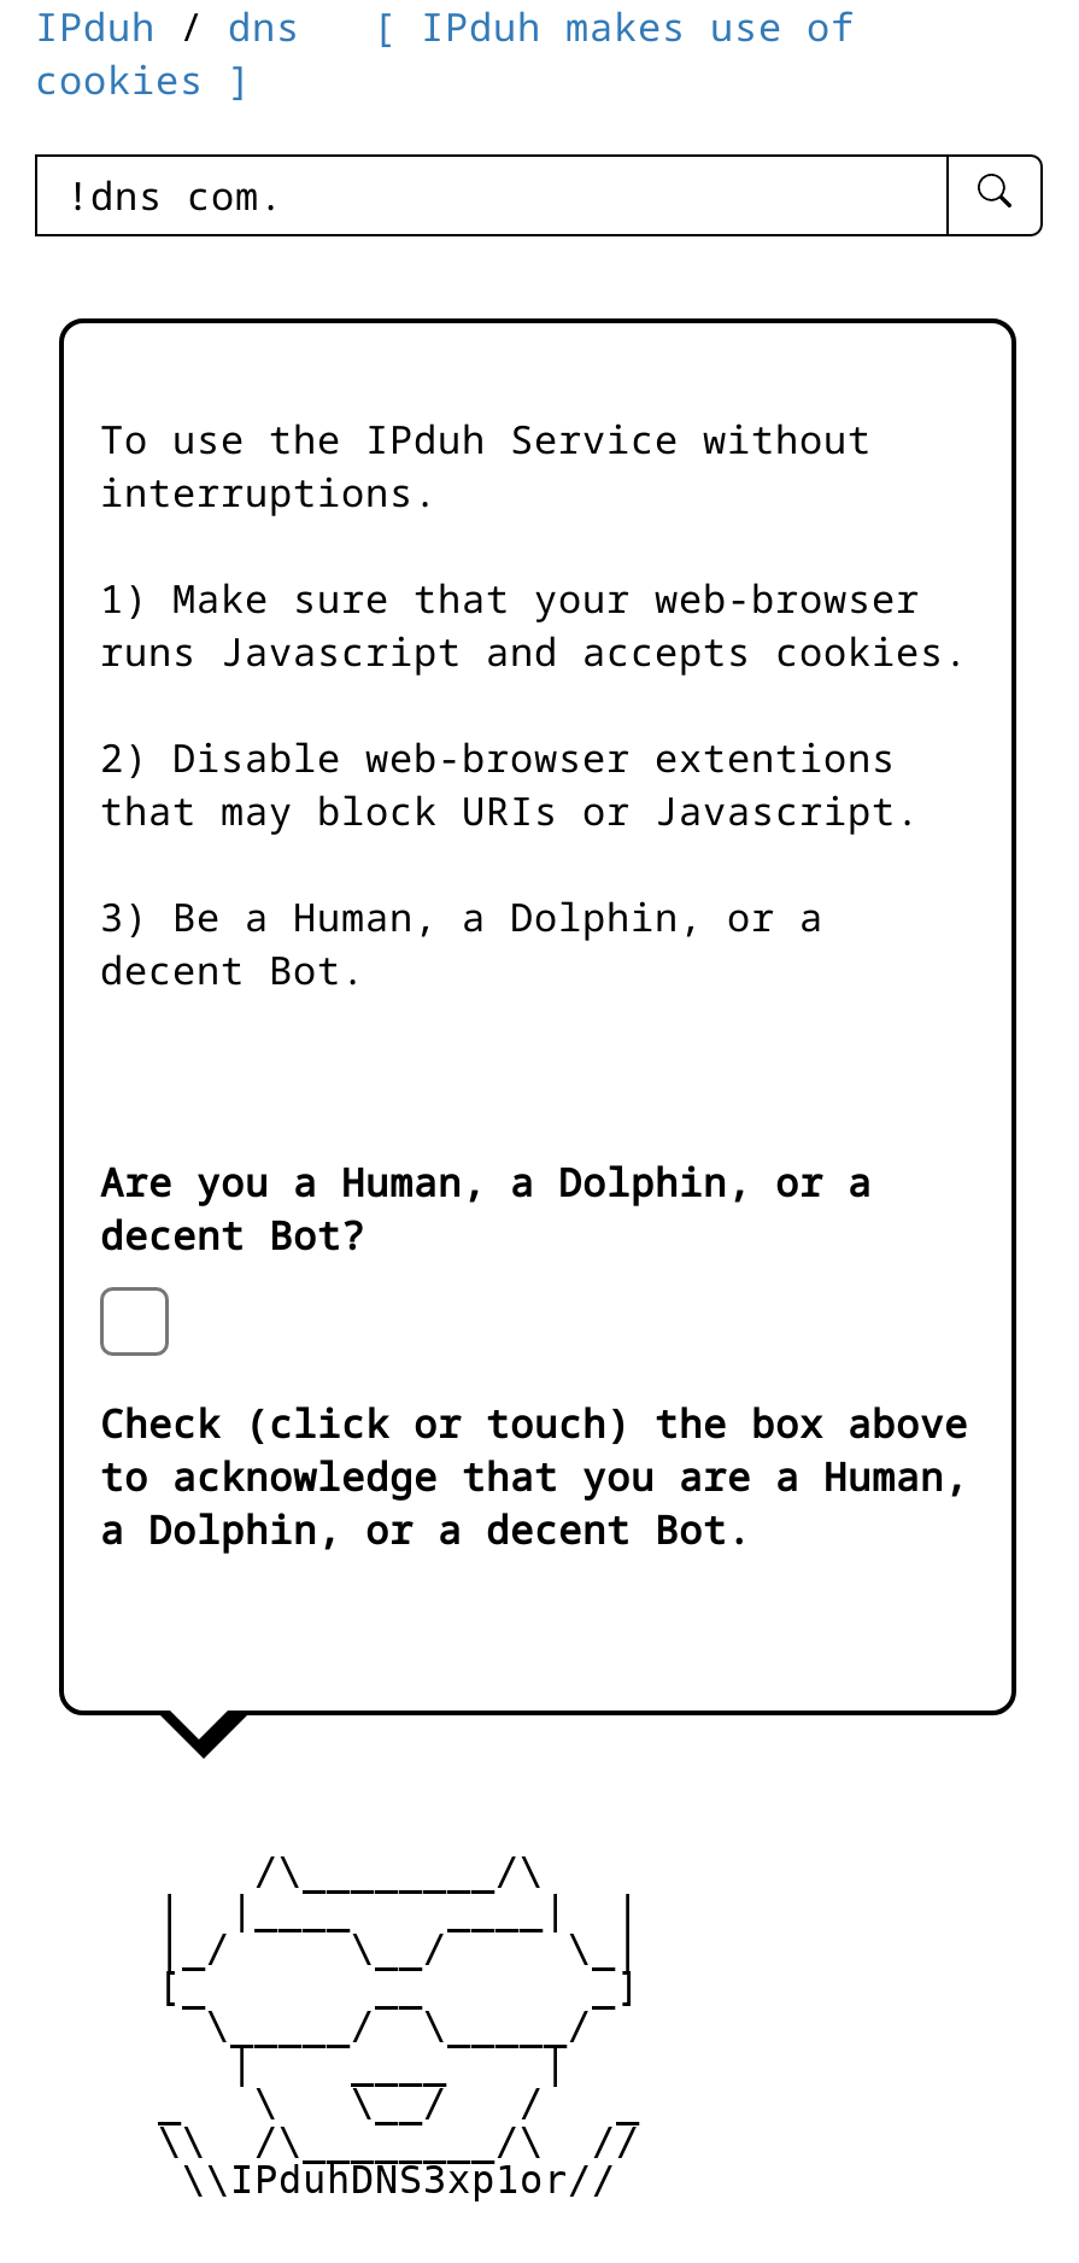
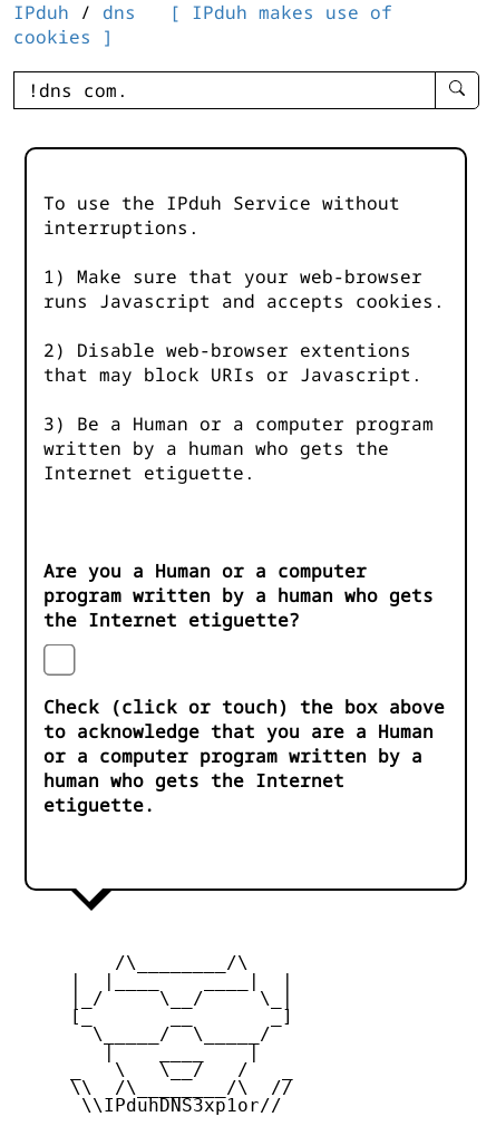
[100,891,823,997] 3) Be a Human, a Dolphin, or a | decent Bot. -> [43,412,434,485] 3) Be a Human or a computer program | written by a human who gets the | Internet etiguette.
[100,1156,872,1262] Are you a Human, a Dolphin, or a | decent Bot? -> [43,559,434,632] Are you a Human or a computer | program written by a human who gets | the Internet etiguette?
[100,1450,968,1557] to acknowledge that you are a Human, | a Dolphin, or a decent Bot. -> [43,719,434,817] to acknowledge that you are a Human | or a computer program written by a | human who gets the Internet | etiguette.

